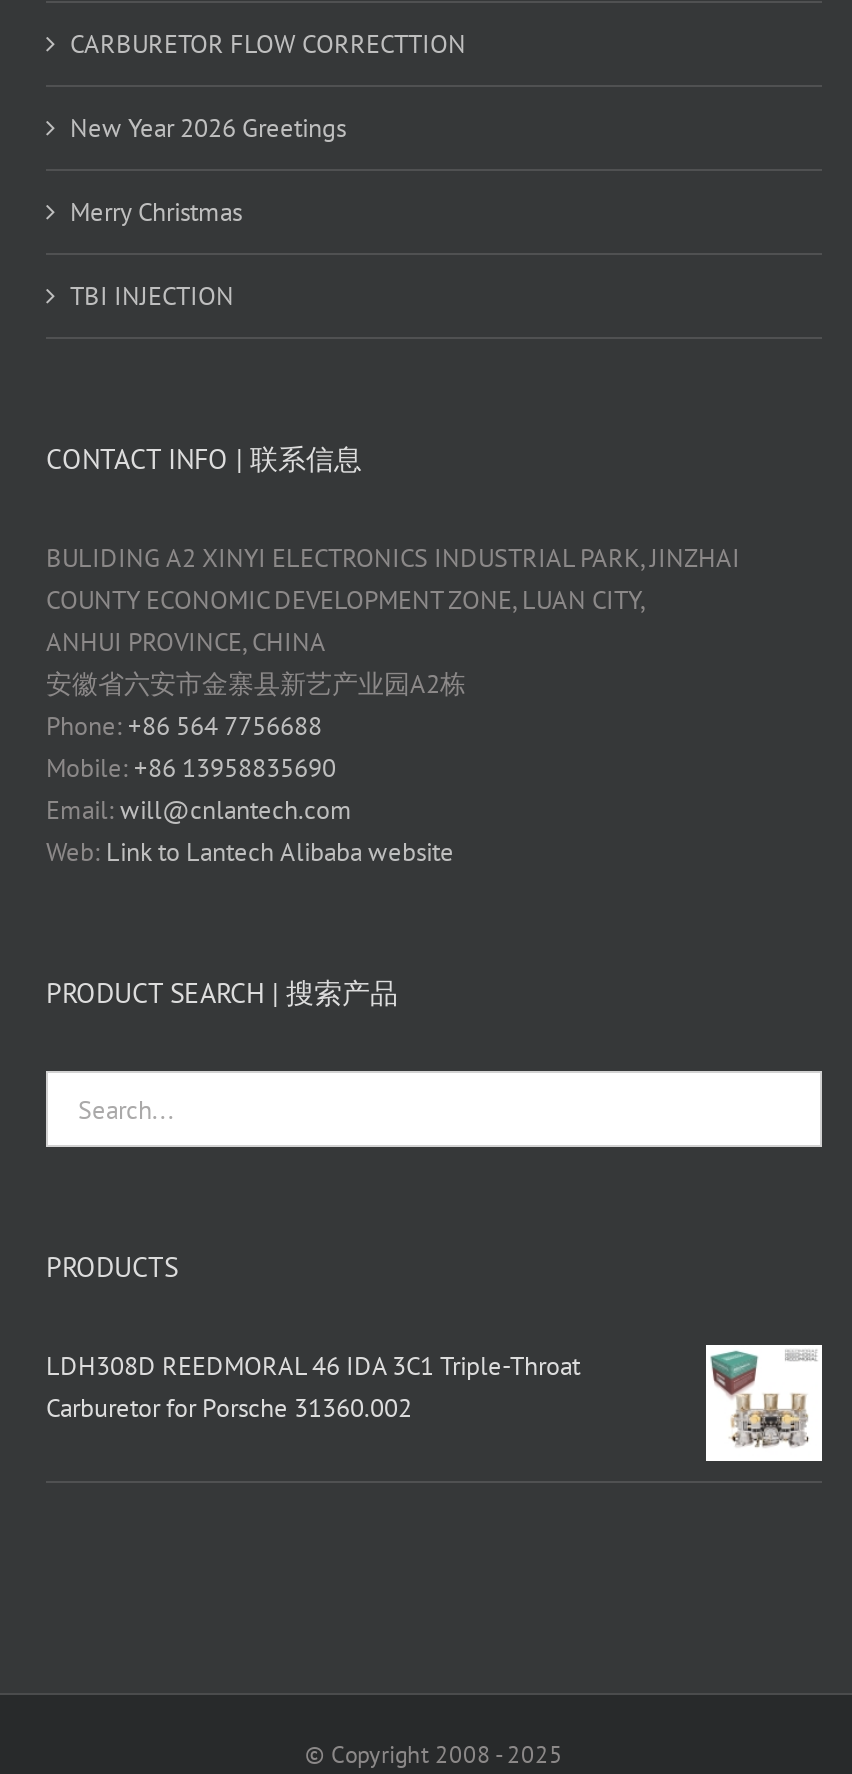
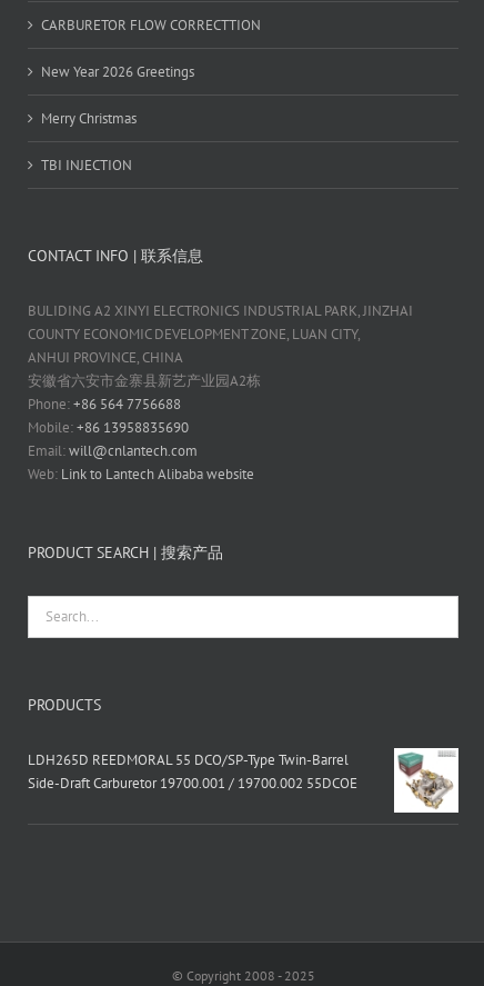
[46,1350,580,1426] LDH308D REEDMORAL 46 IDA 3C1 Triple-Throat | Carburetor for Porsche 31360.002 -> [28,750,357,792] LDH265D REEDMORAL 55 DCO/SP-Type Twin-Barrel | Side-Draft Carburetor 19700.001 / 19700.002 55DCOE
[710,1382,818,1462] [image] -> [405,761,454,809] [image]

